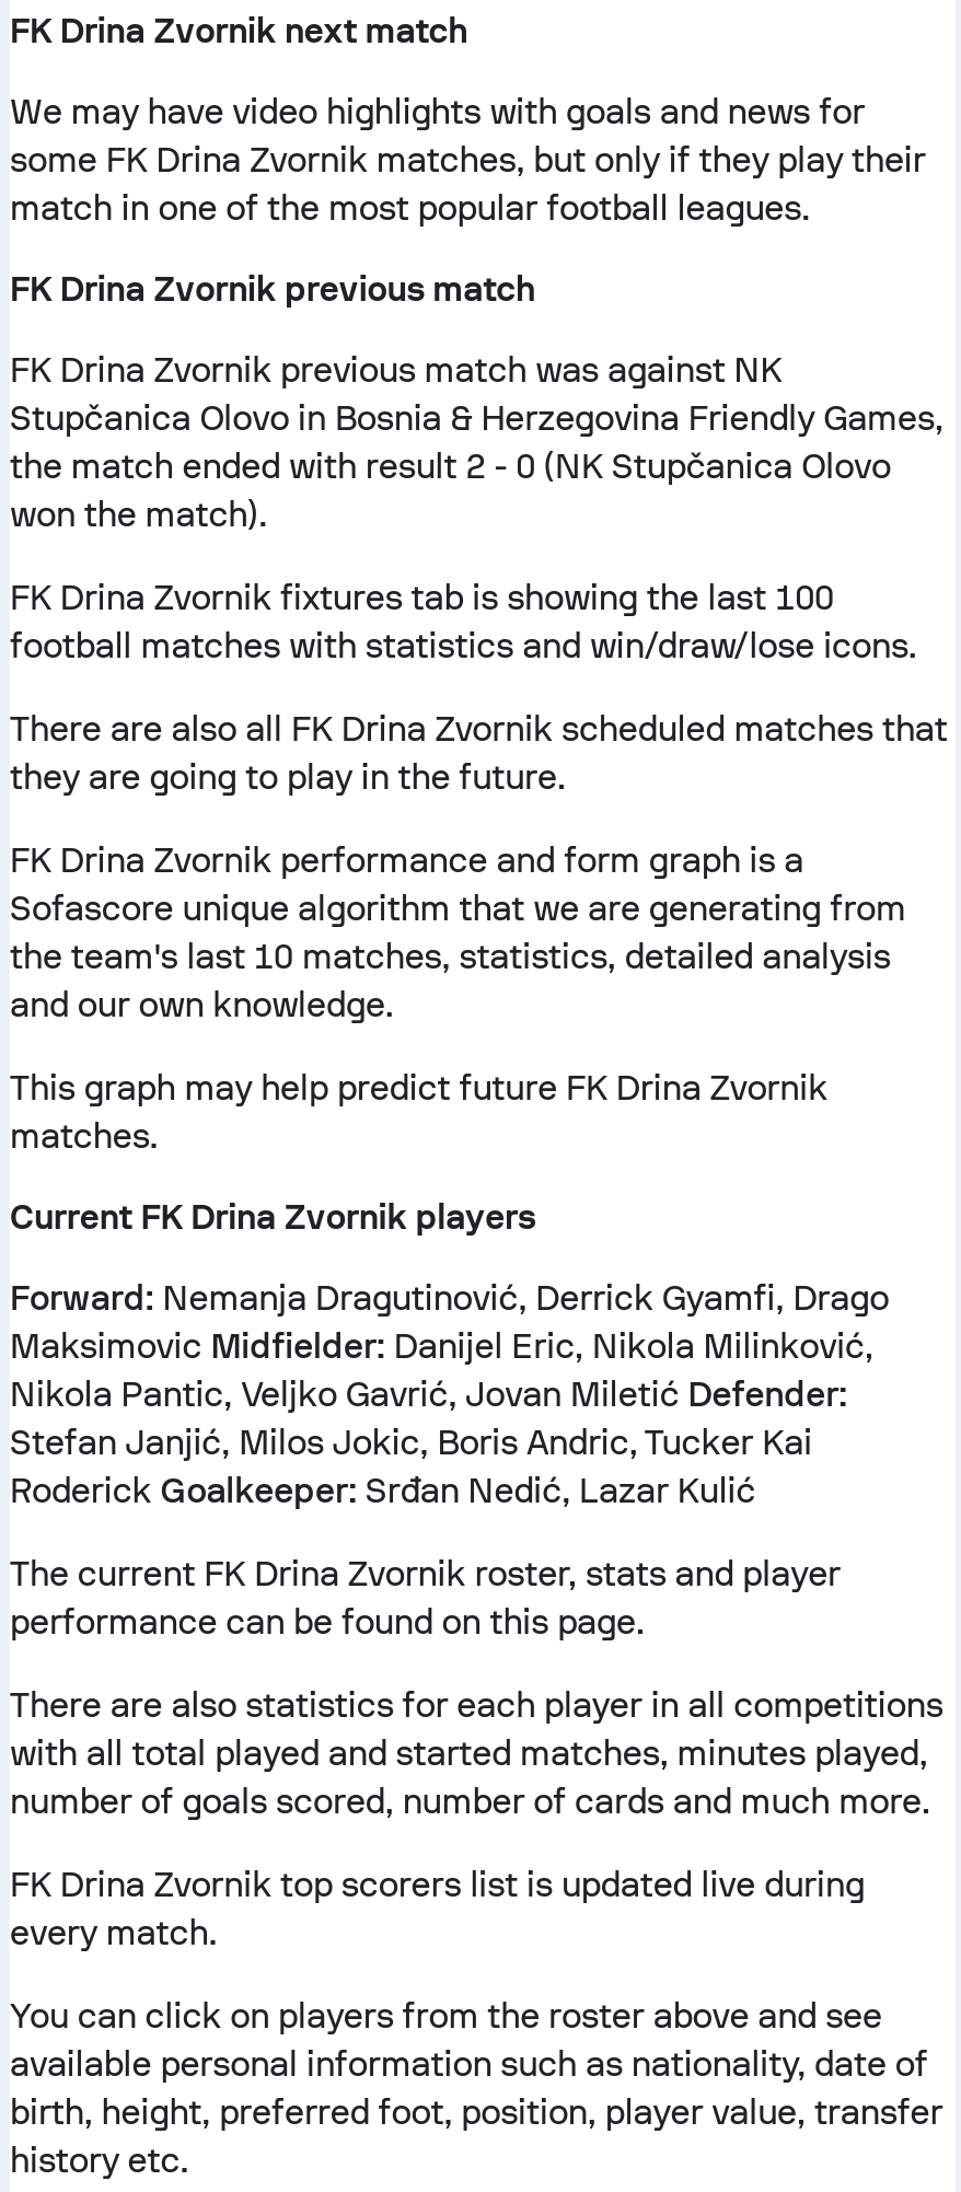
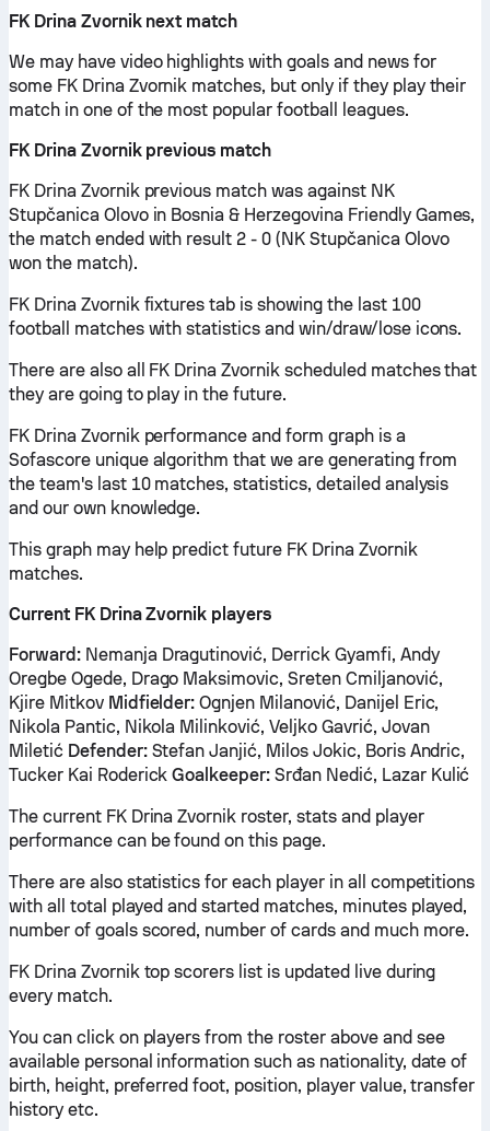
[10,1277,889,1511] Forward: Nemanja Dragutinović, Derrick Gyamfi, Drago | Maksimovic Midfielder: Danijel Eric, Nikola Milinković, | Nikola Pantic, Veljko Gavrić, Jovan Miletić Defender: | Stefan Janjić, Milos Jokic, Boris Andric, Tucker Kai | Roderick Goalkeeper: Srđan Nedić, Lazar Kulić -> [9,644,470,785] Forward: Nemanja Dragutinović, Derrick Gyamfi, Andy | Oregbe Ogede, Drago Maksimovic, Sreten Cmiljanović, | Kjire Mitkov Midfielder: Ognjen Milanović, Danijel Eric, | Nikola Pantic, Nikola Milinković, Veljko Gavrić, Jovan | Miletić Defender: Stefan Janjić, Milos Jokic, Boris Andric, | Tucker Kai Roderick Goalkeeper: Srđan Nedić, Lazar Kulić

